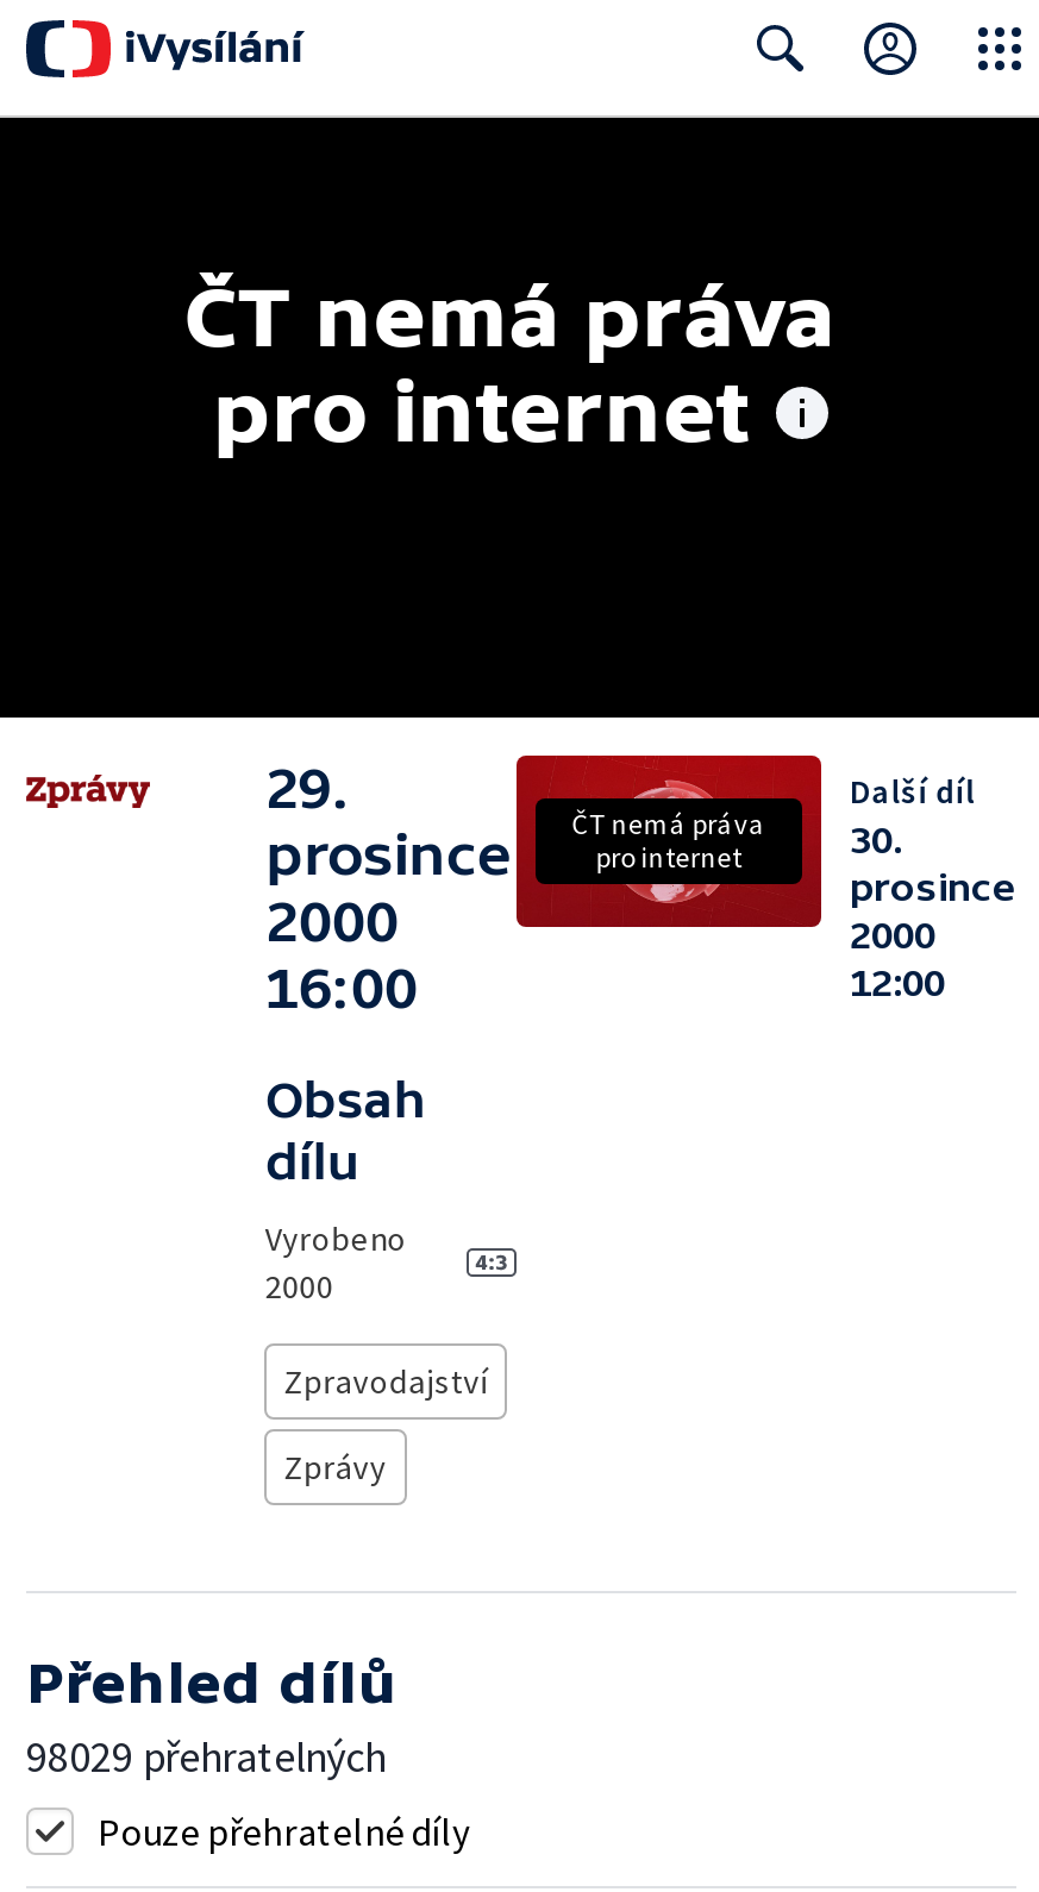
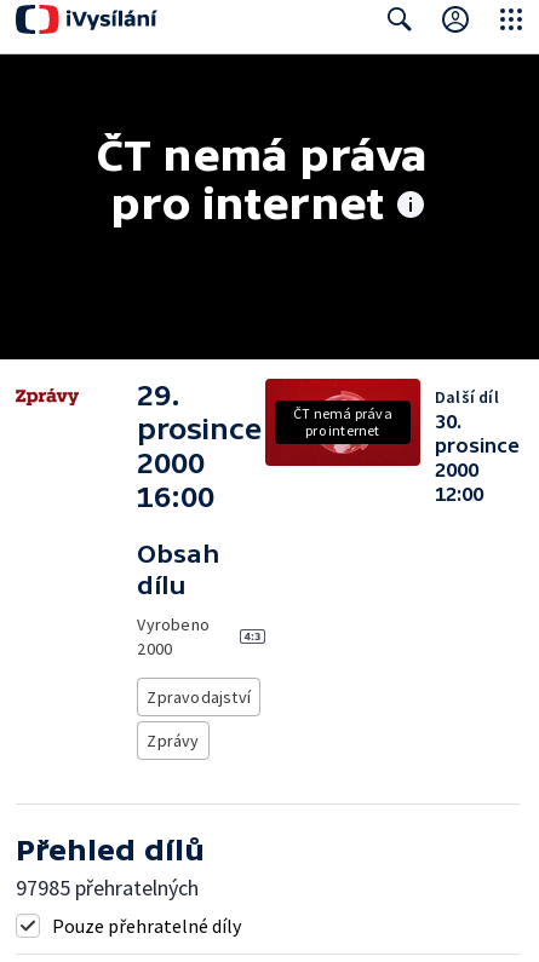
[26,1729,386,1784] 98029 přehratelných -> [16,874,199,901] 97985 přehratelných

